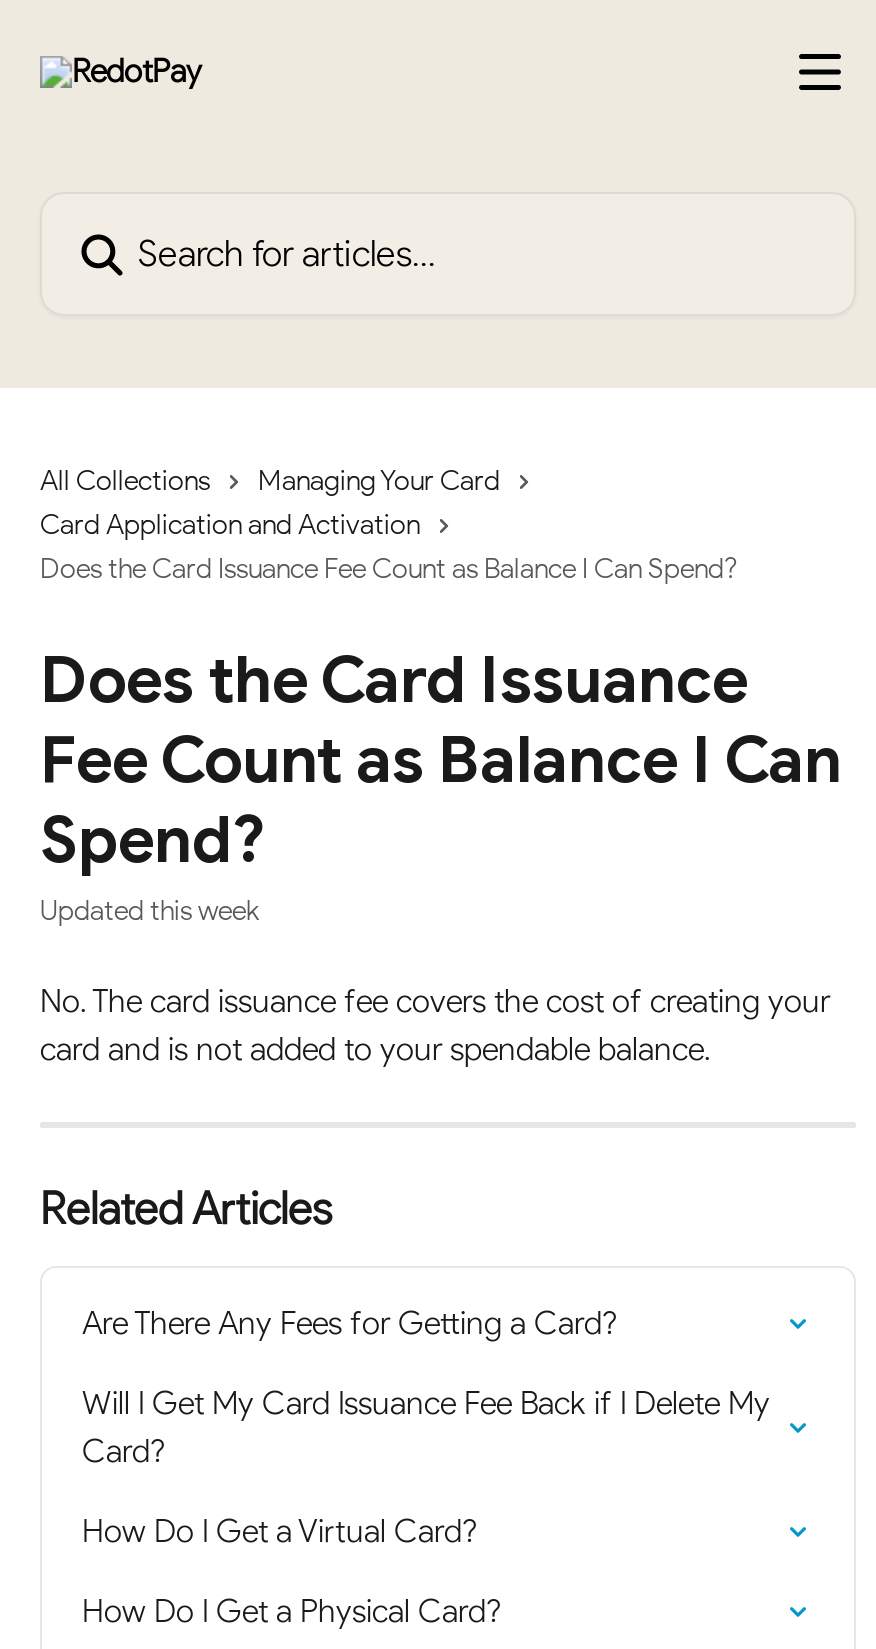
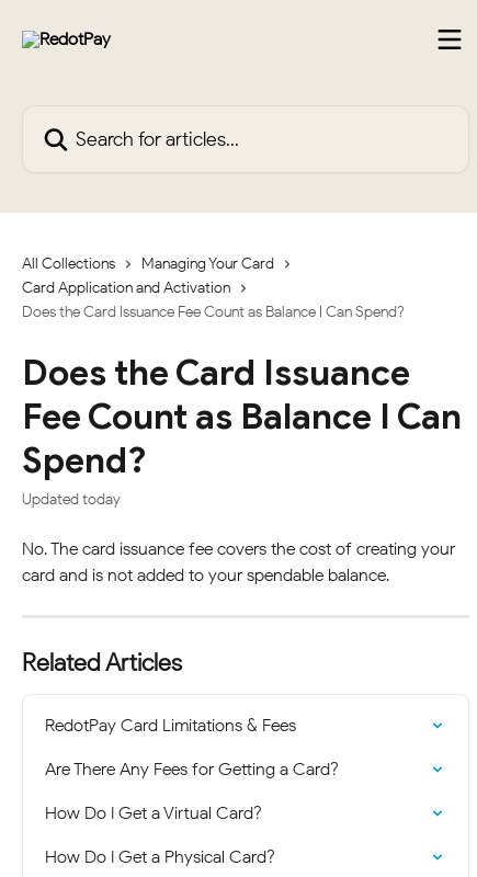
[40,894,260,928] Updated this week -> [22,490,121,509] Updated today
none -> [45,715,296,736] RedotPay Card Limitations & Fees
moved [82,1304,618,1342] -> [45,759,339,779]: Are There Any Fees for Getting a Card?
[82,1384,778,1470] Will I Get My Card Issuance Fee Back if I Delete My | Card? -> none

